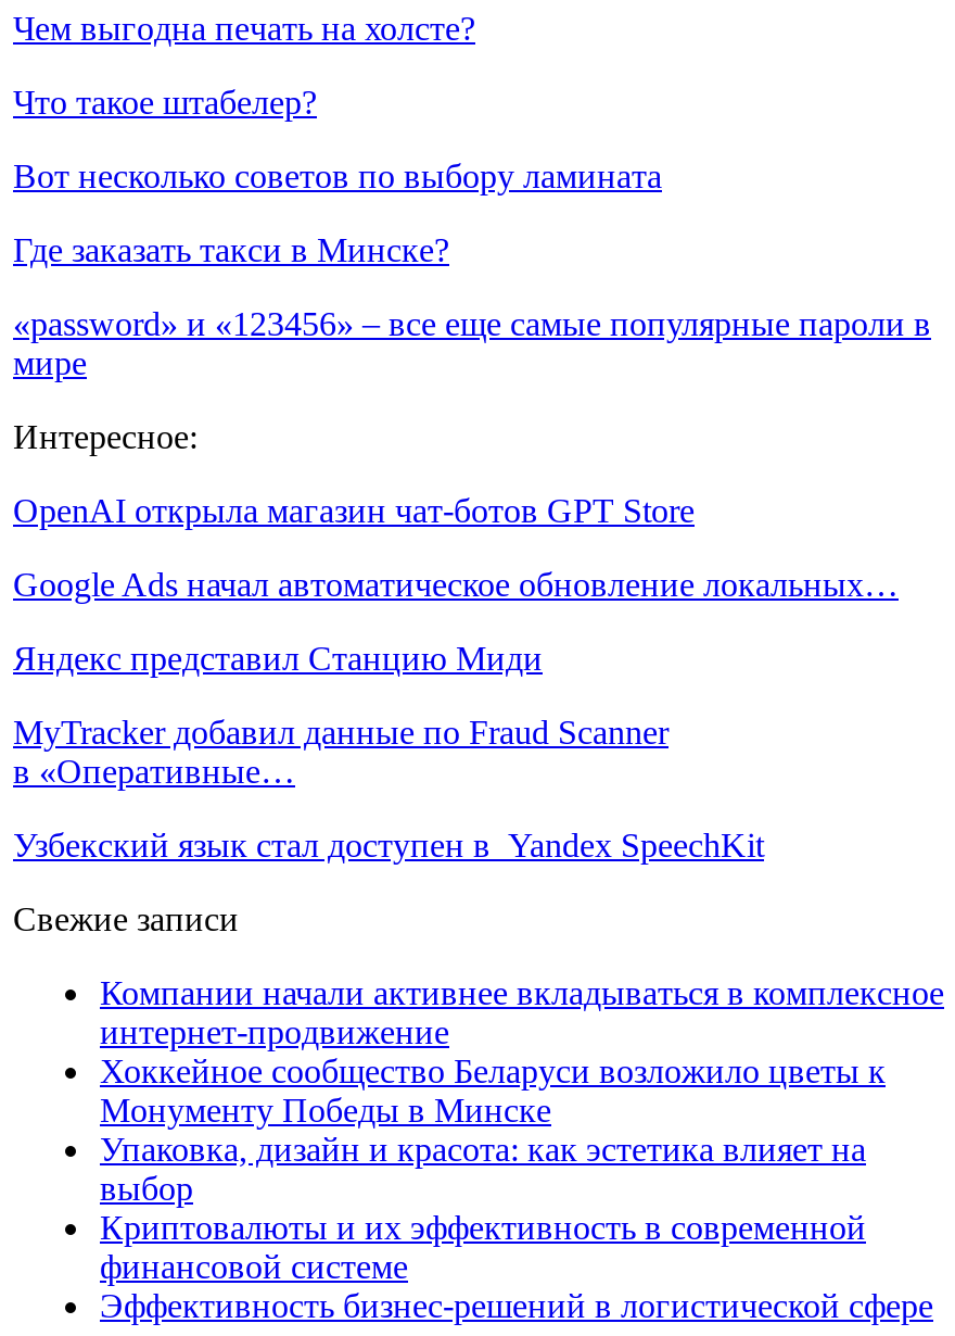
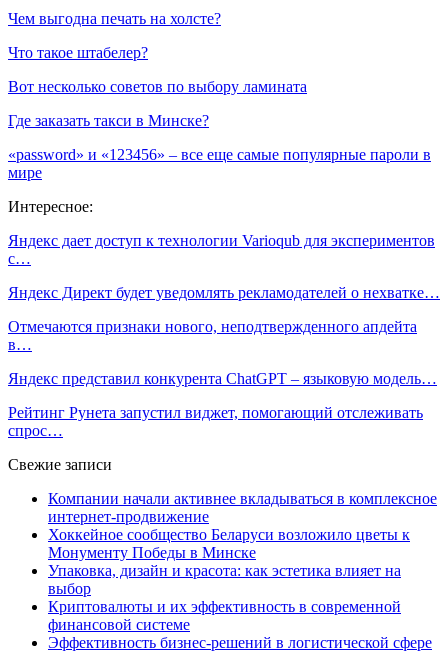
[13,492,695,529] OpenAI открыла магазин чат-ботов GPT Store -> [8,232,435,267] Яндекс дает доступ к технологии Varioqub для экспериментов | с…
[13,565,899,602] Google Ads начал автоматическое обновление локальных… -> [8,284,440,301] Яндекс Директ будет уведомлять рекламодателей о нехватке…
[13,639,543,676] Яндекс представил Станцию Миди -> [8,318,417,353] Отмечаются признаки нового, неподтвержденного апдейта | в…
[13,713,668,789] MyTracker добавил данные по Fraud Scanner | в «Оперативные… -> [8,370,437,387] Яндекс представил конкурента ChatGPT – языковую модель…
[13,826,764,863] Узбекский язык стал доступен в Yandex SpeechKit -> [8,404,423,439] Рейтинг Рунета запустил виджет, помогающий отслеживать | спрос…

